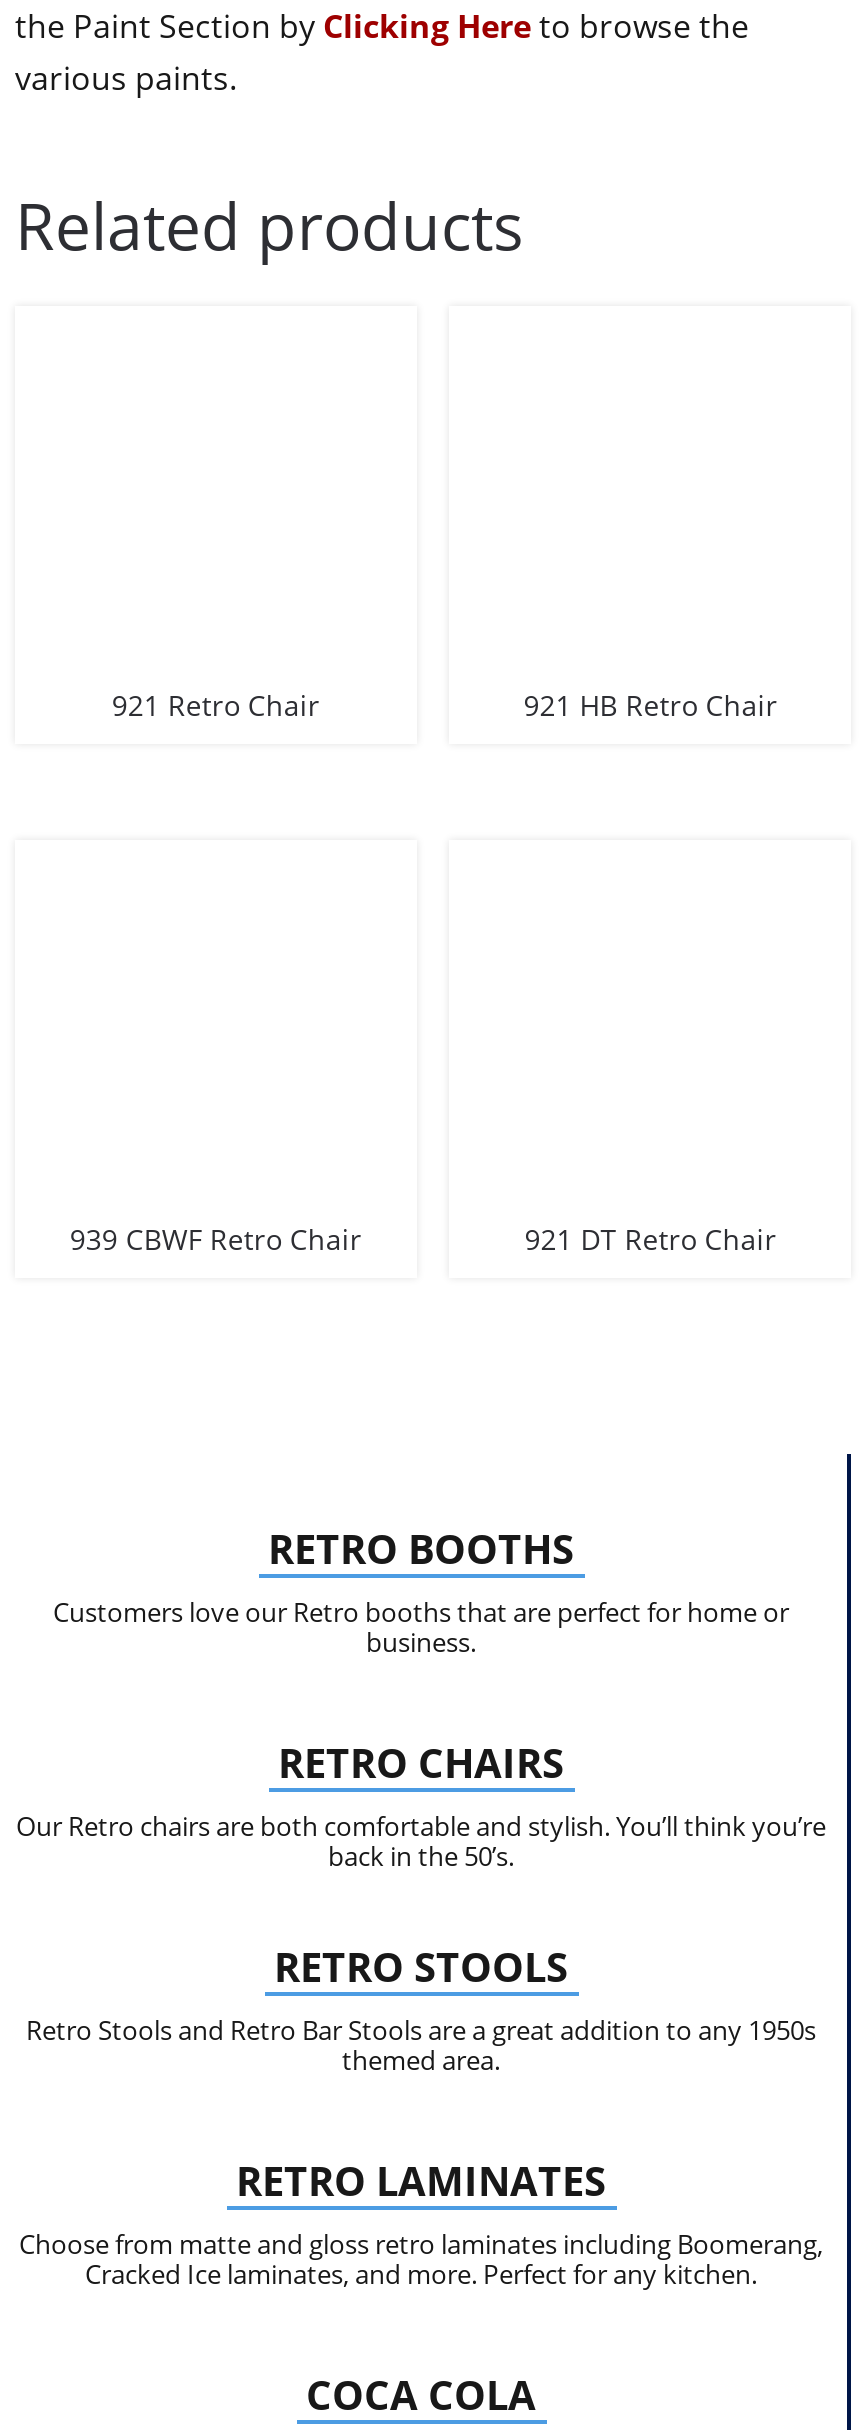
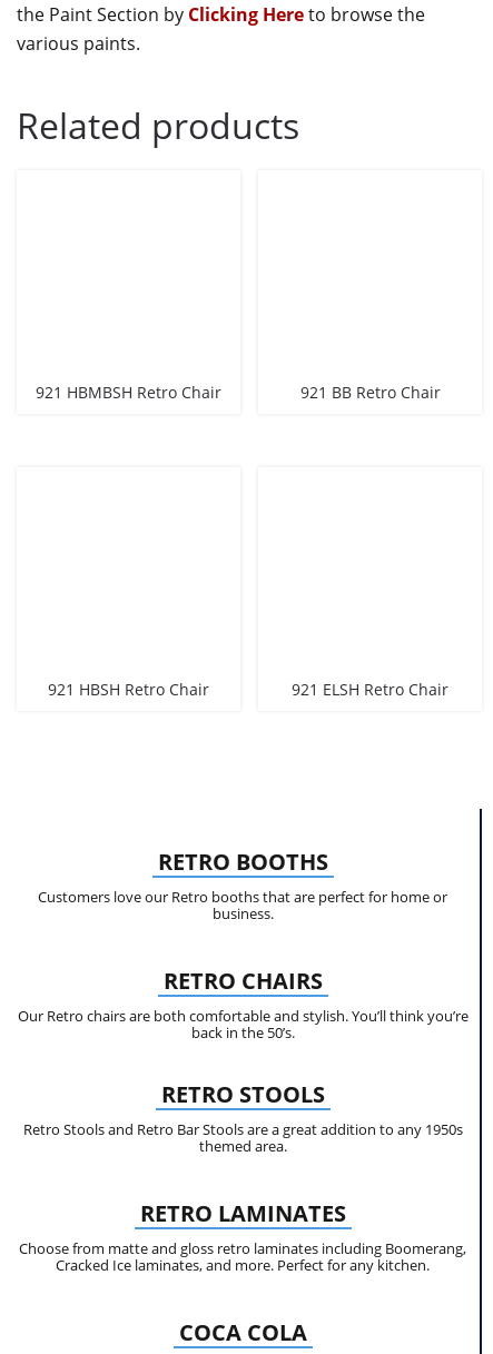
[112,686,777,724] 921 Retro Chair | 921 HB Retro Chair -> [35,382,440,403] 921 HBMBSH Retro Chair | 921 BB Retro Chair
[70,1220,776,1258] 939 CBWF Retro Chair | 921 DT Retro Chair -> [48,679,449,700] 921 HBSH Retro Chair | 921 ELSH Retro Chair

